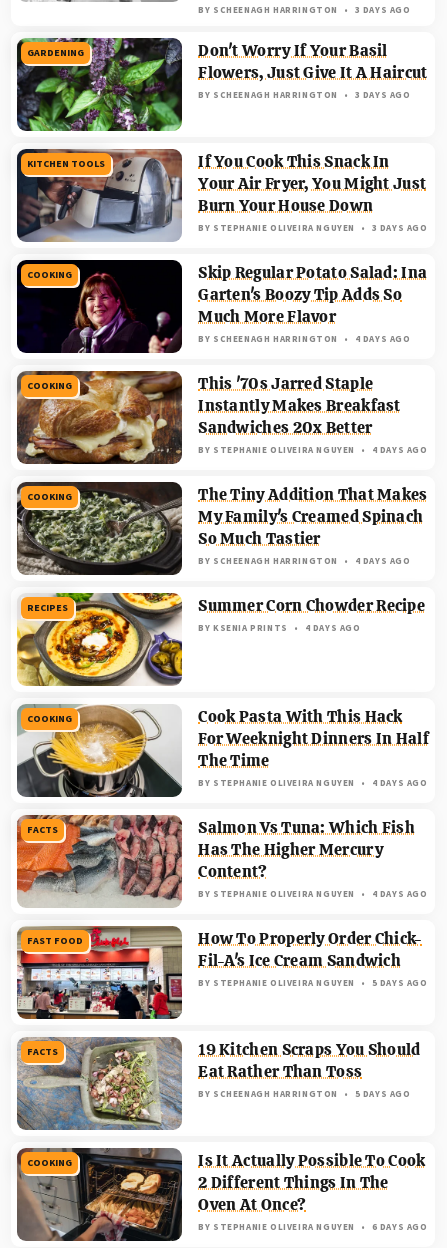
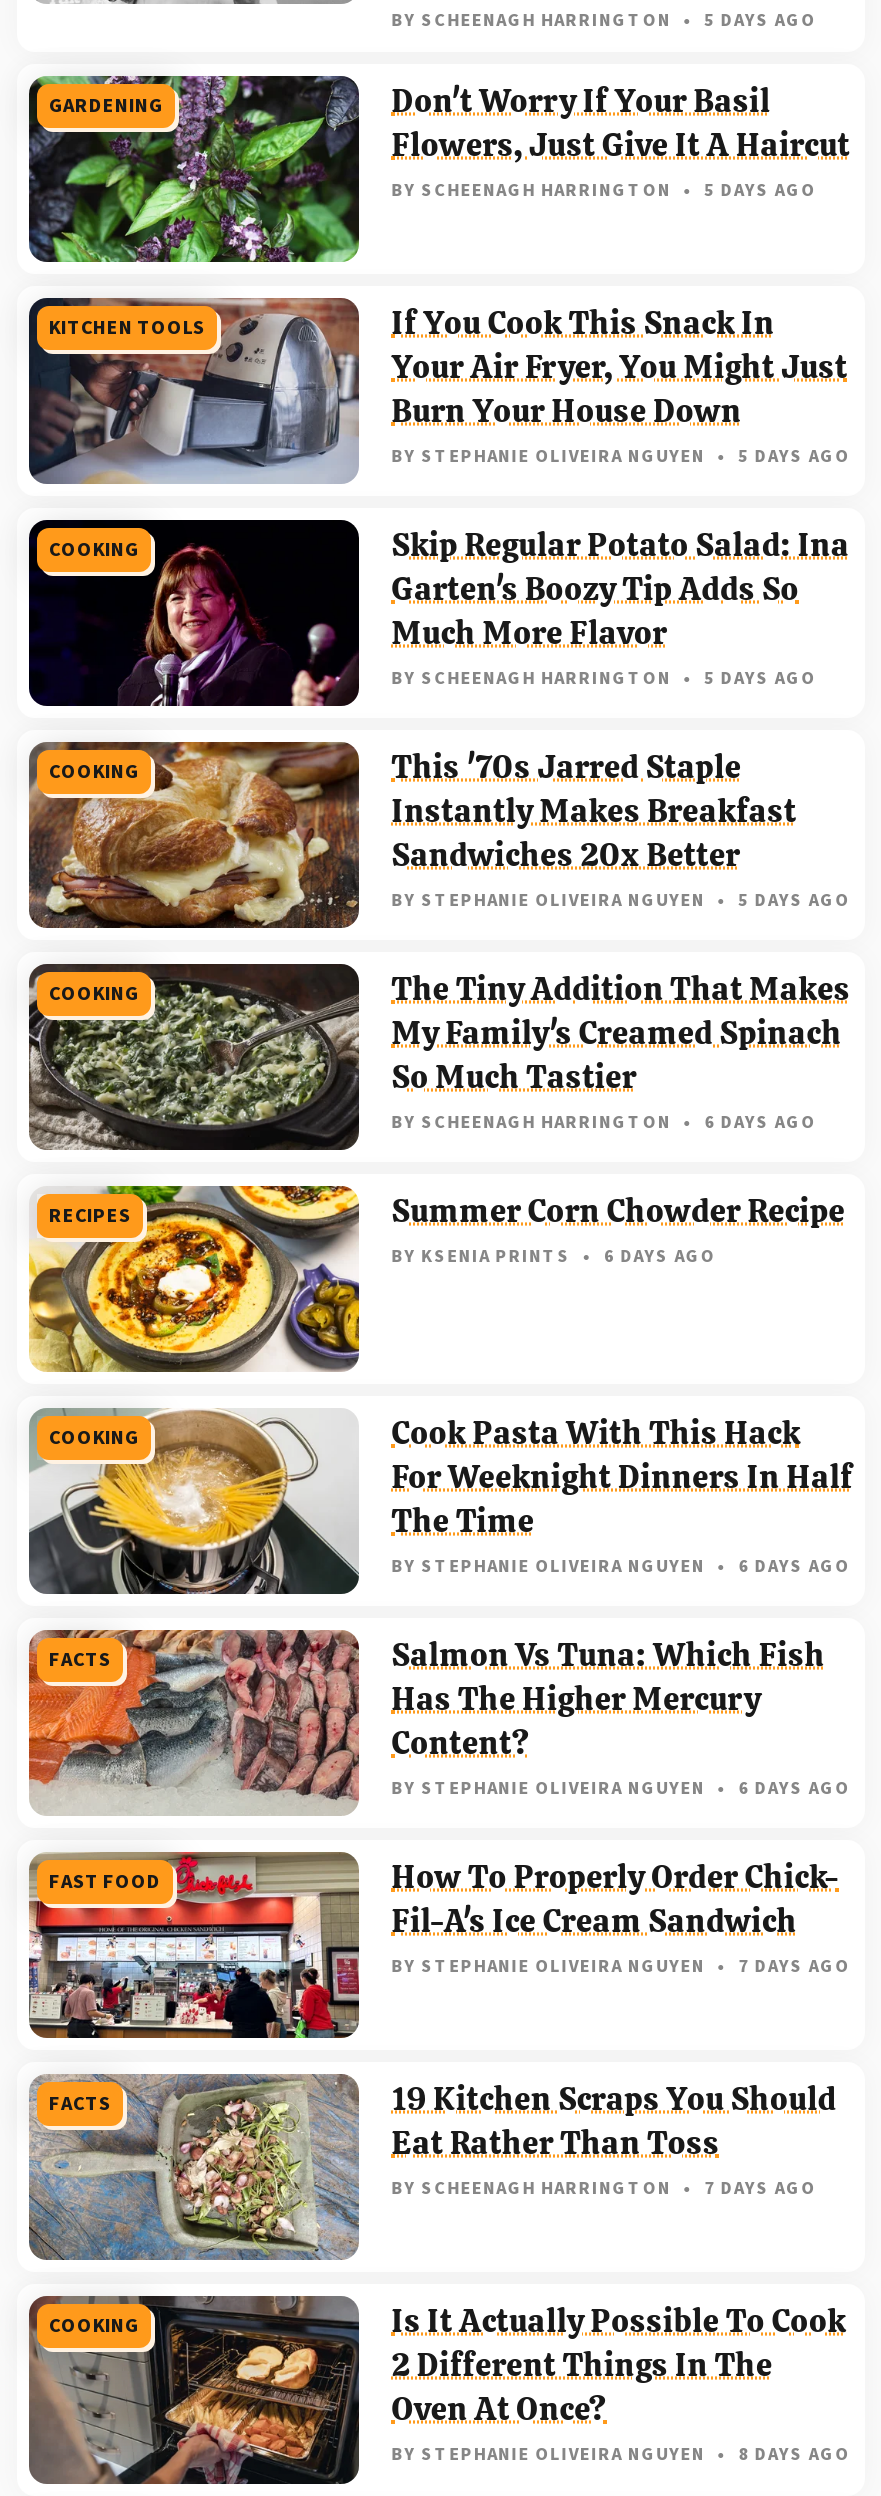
[198,4,411,17] BY SCHEENAGH HARRINGTON 3 DAYS AGO -> [392,8,816,34] BY SCHEENAGH HARRINGTON 5 DAYS AGO
[198,89,411,102] BY SCHEENAGH HARRINGTON 3 DAYS AGO -> [392,178,816,204] BY SCHEENAGH HARRINGTON 5 DAYS AGO
[198,222,428,235] BY STEPHANIE OLIVEIRA NGUYEN 3 DAYS AGO -> [392,444,850,470] BY STEPHANIE OLIVEIRA NGUYEN 5 DAYS AGO
[198,333,411,346] BY SCHEENAGH HARRINGTON 4 DAYS AGO -> [392,666,816,692] BY SCHEENAGH HARRINGTON 5 DAYS AGO
[198,444,428,457] BY STEPHANIE OLIVEIRA NGUYEN 4 DAYS AGO -> [392,888,850,914] BY STEPHANIE OLIVEIRA NGUYEN 5 DAYS AGO
[198,555,411,568] BY SCHEENAGH HARRINGTON 4 DAYS AGO -> [392,1110,816,1136] BY SCHEENAGH HARRINGTON 6 DAYS AGO
[198,622,360,635] BY KSENIA PRINTS 4 DAYS AGO -> [392,1244,716,1270] BY KSENIA PRINTS 6 DAYS AGO
[198,777,428,790] BY STEPHANIE OLIVEIRA NGUYEN 4 DAYS AGO -> [392,1554,850,1580] BY STEPHANIE OLIVEIRA NGUYEN 6 DAYS AGO
[198,888,428,901] BY STEPHANIE OLIVEIRA NGUYEN 4 DAYS AGO -> [392,1776,850,1802] BY STEPHANIE OLIVEIRA NGUYEN 6 DAYS AGO
[198,977,428,990] BY STEPHANIE OLIVEIRA NGUYEN 5 DAYS AGO -> [392,1954,850,1980] BY STEPHANIE OLIVEIRA NGUYEN 7 DAYS AGO
[198,1088,411,1101] BY SCHEENAGH HARRINGTON 5 DAYS AGO -> [392,2176,816,2202] BY SCHEENAGH HARRINGTON 7 DAYS AGO
[198,1221,428,1234] BY STEPHANIE OLIVEIRA NGUYEN 6 DAYS AGO -> [392,2443,850,2469] BY STEPHANIE OLIVEIRA NGUYEN 8 DAYS AGO

